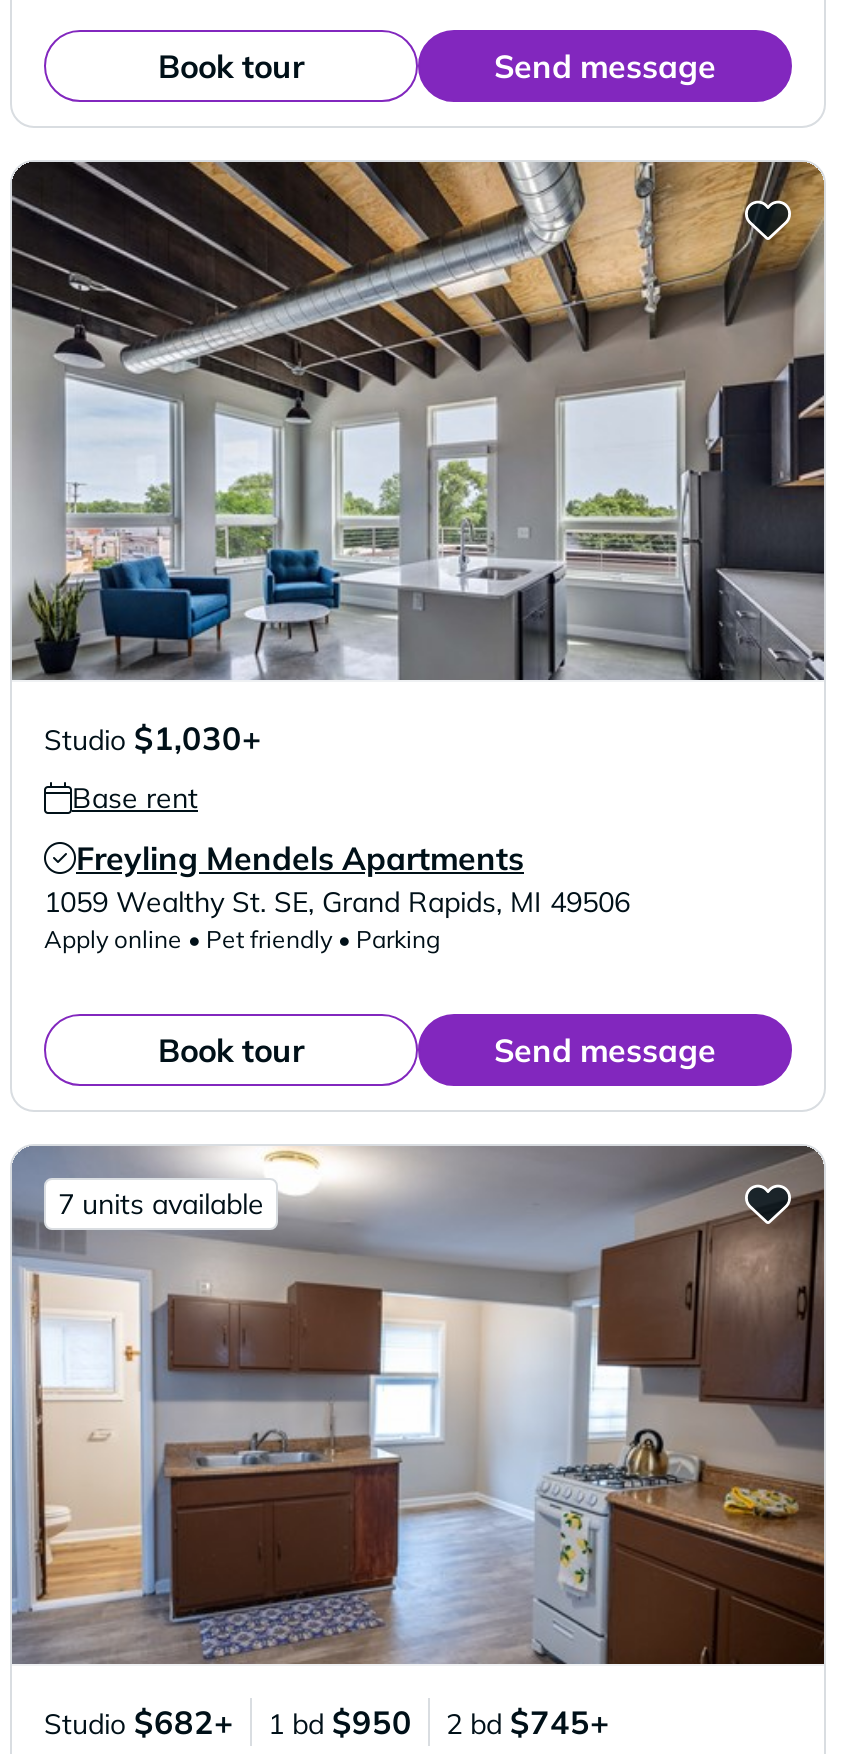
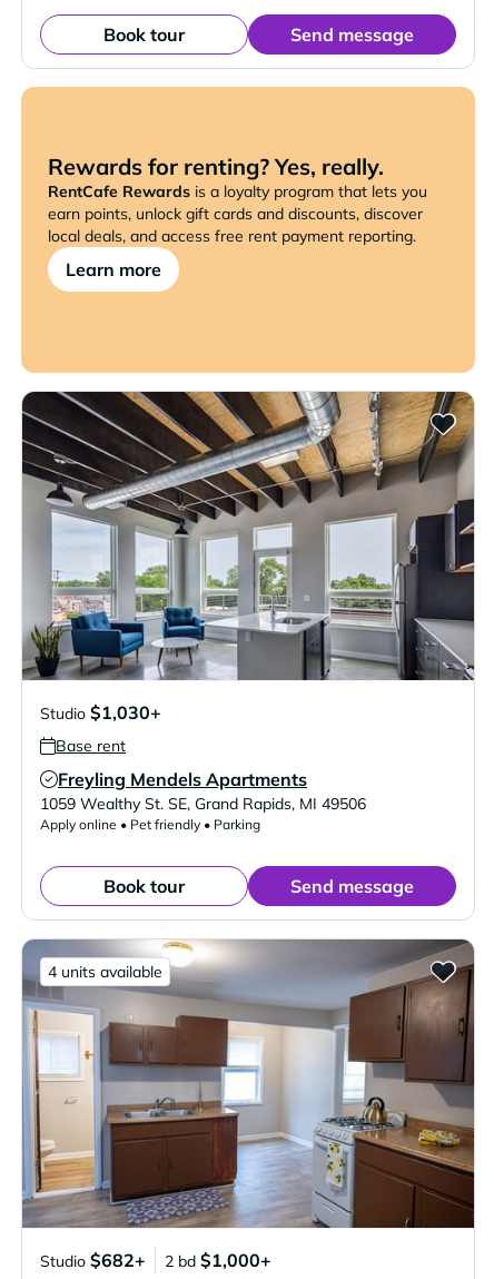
none -> [21,87,475,373] [image] | Rewards for renting? Yes, really. | RentCafe Rewards is a loyalty program that lets you | earn points, unlock gift cards and discounts, discover | local deals, and access free rent payment reporting. | Learn more
[58,1186,264,1222] 7 units available -> [48,962,162,982] 4 units available
[268,1702,610,1742] 1 bd $950 | 2 bd $745+ -> [165,1249,271,1271] 2 bd $1,000+

